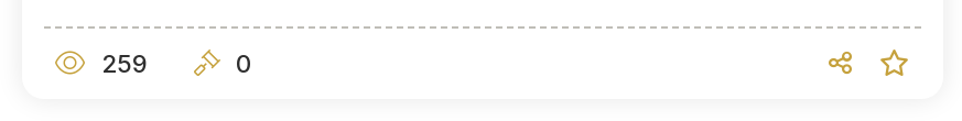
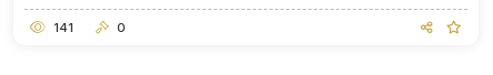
[101,47,150,78] 259 -> [53,19,73,35] 141

